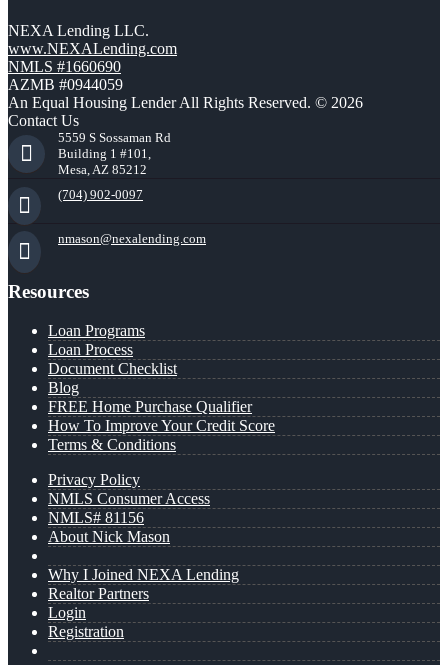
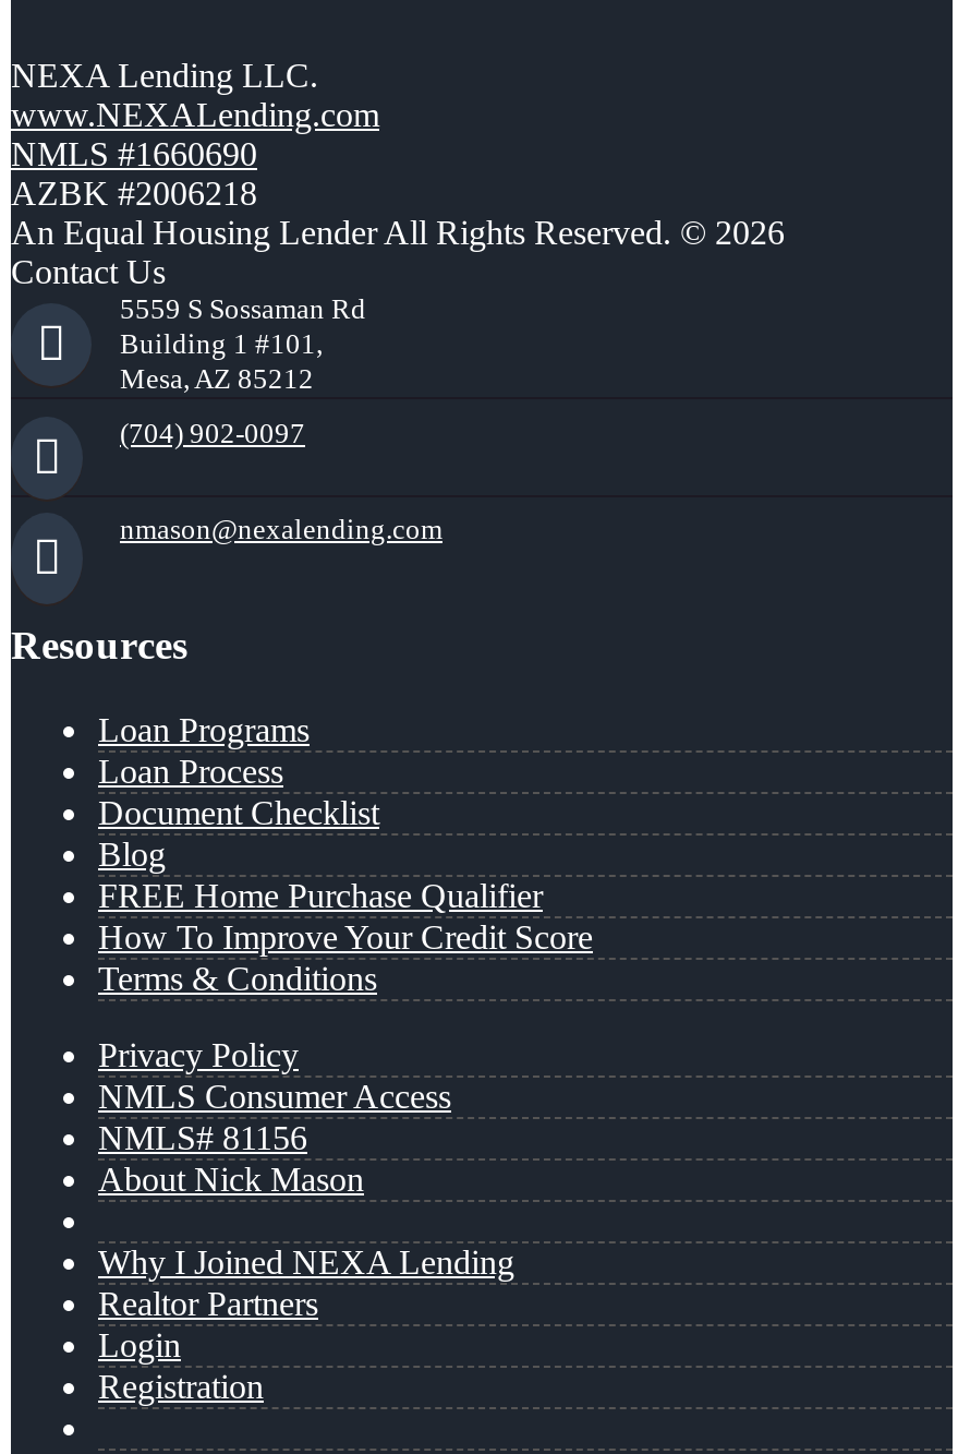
[8,76,123,93] AZMB #0944059 -> [11,175,257,212] AZBK #2006218

